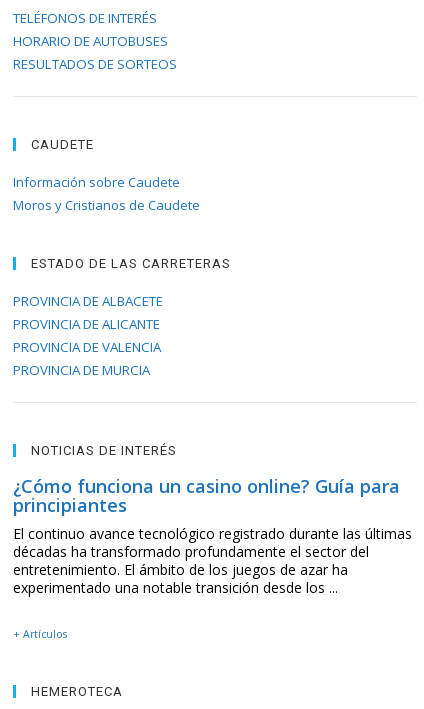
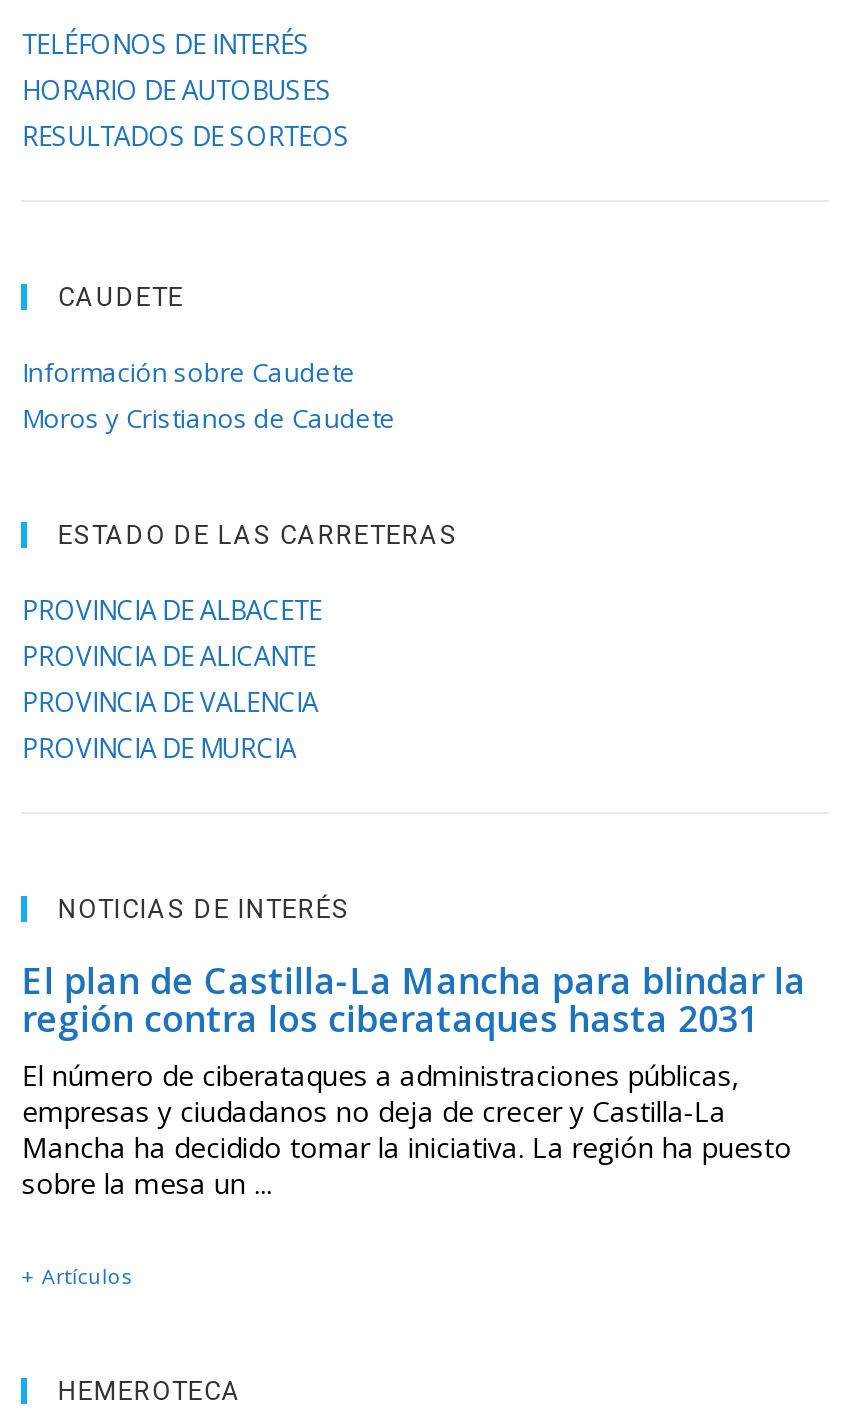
[13,474,412,597] ¿Cómo funciona un casino online? Guía para | principiantes | El continuo avance tecnológico registrado durante las últimas | décadas ha transformado profundamente el sector del | entretenimiento. El ámbito de los juegos de azar ha | experimentado una notable transición desde los ... -> [22,956,806,1202] El plan de Castilla-La Mancha para blindar la | región contra los ciberataques hasta 2031 | El número de ciberataques a administraciones públicas, | empresas y ciudadanos no deja de crecer y Castilla-La | Mancha ha decidido tomar la iniciativa. La región ha puesto | sobre la mesa un ...

